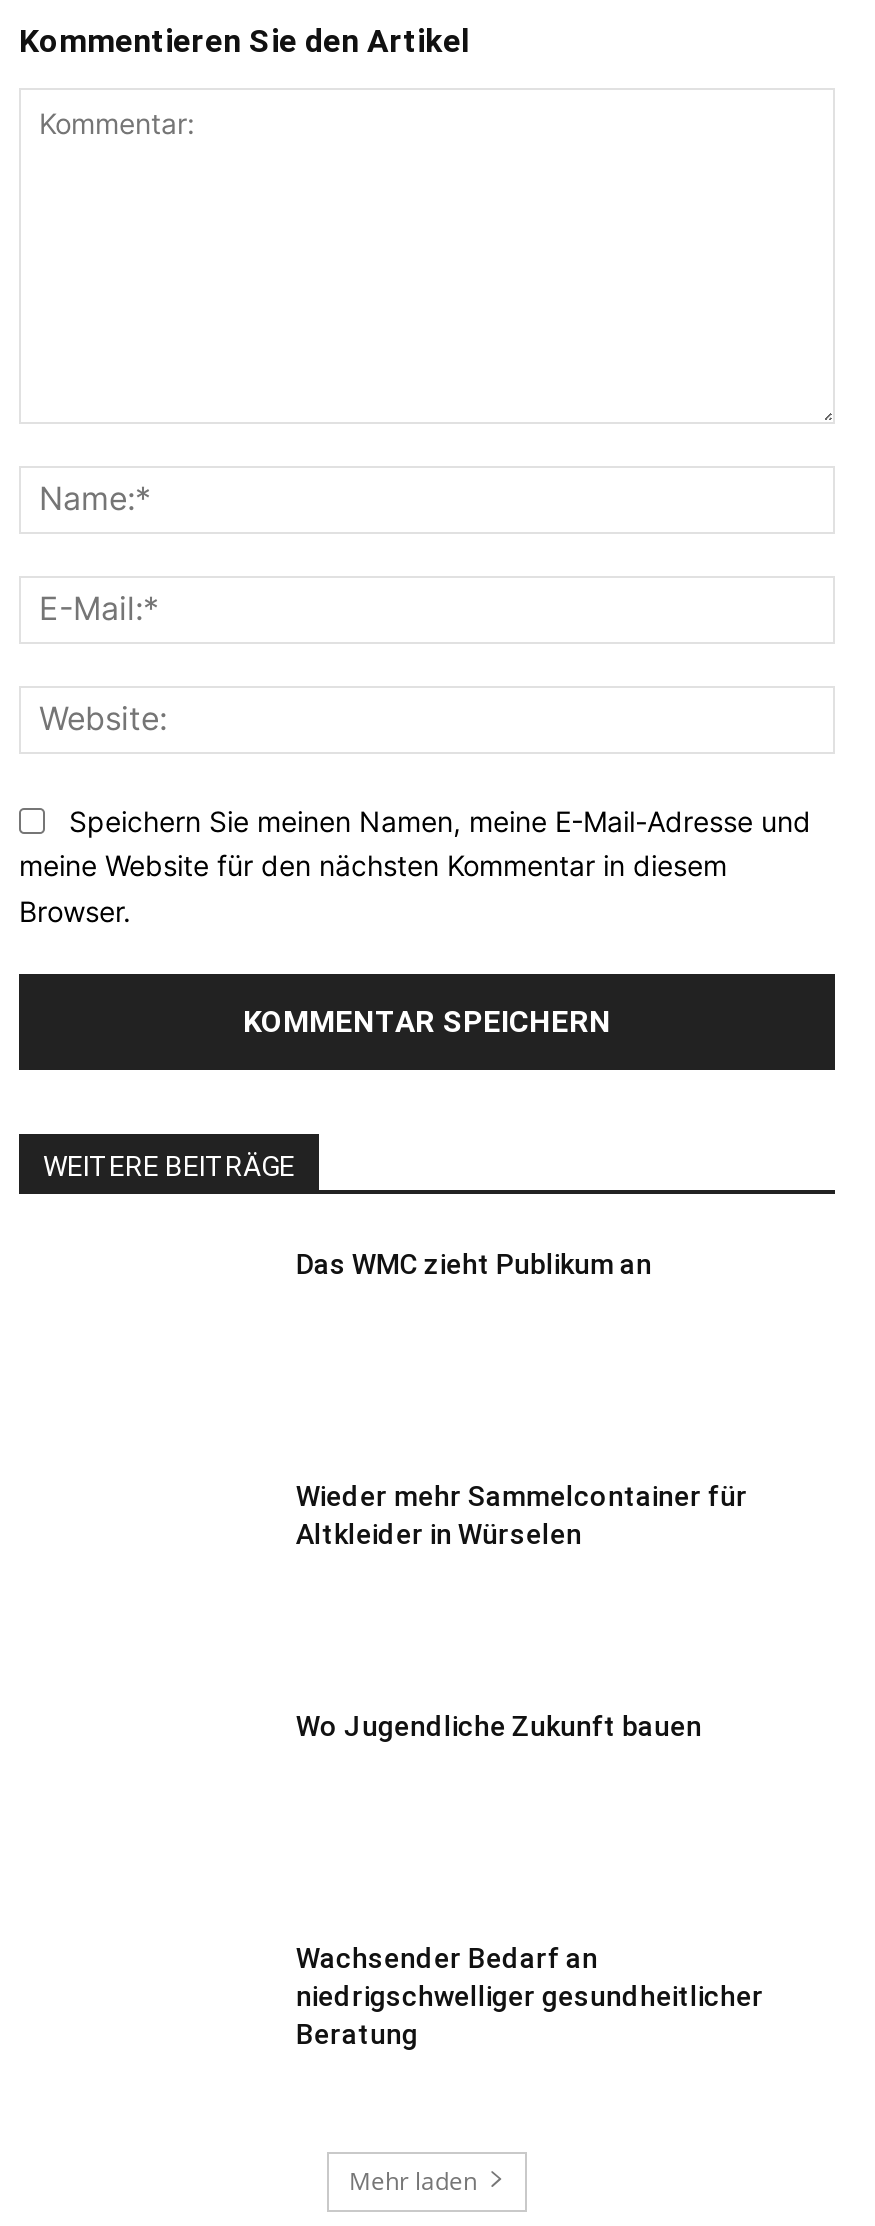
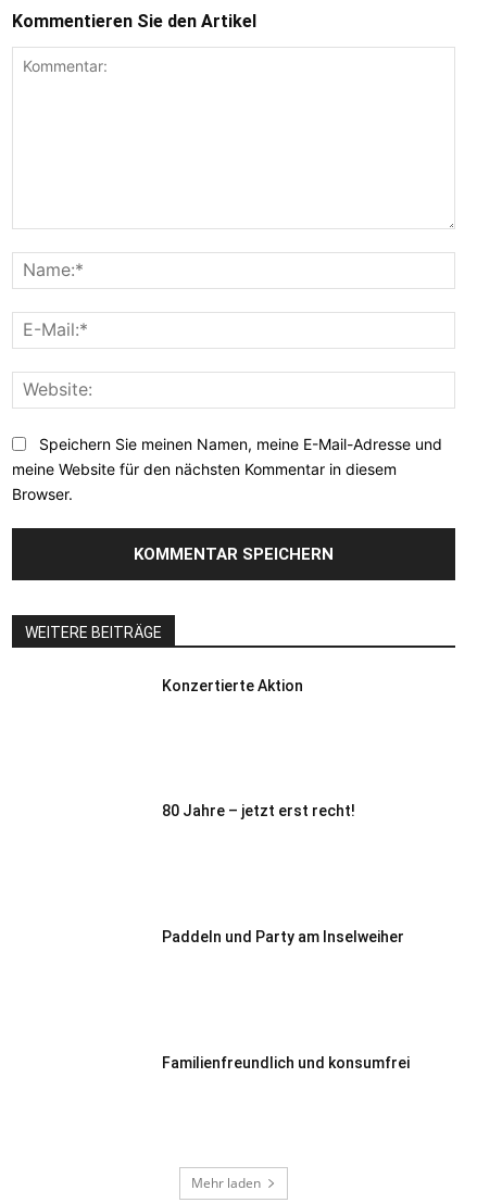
[296,1248,652,1280] Das WMC zieht Publikum an -> [162,677,304,694] Konzertierte Aktion
[296,1479,748,1549] Wieder mehr Sammelcontainer für | Altkleider in Würselen -> [162,803,356,820] 80 Jahre – jetzt erst recht!
[296,1710,702,1742] Wo Jugendliche Zukunft bauen -> [162,928,405,946] Paddeln und Party am Inselweiher
[296,1942,764,2050] Wachsender Bedarf an | niedrigschwelliger gesundheitlicher | Beratung -> [162,1054,410,1071] Familienfreundlich und konsumfrei

